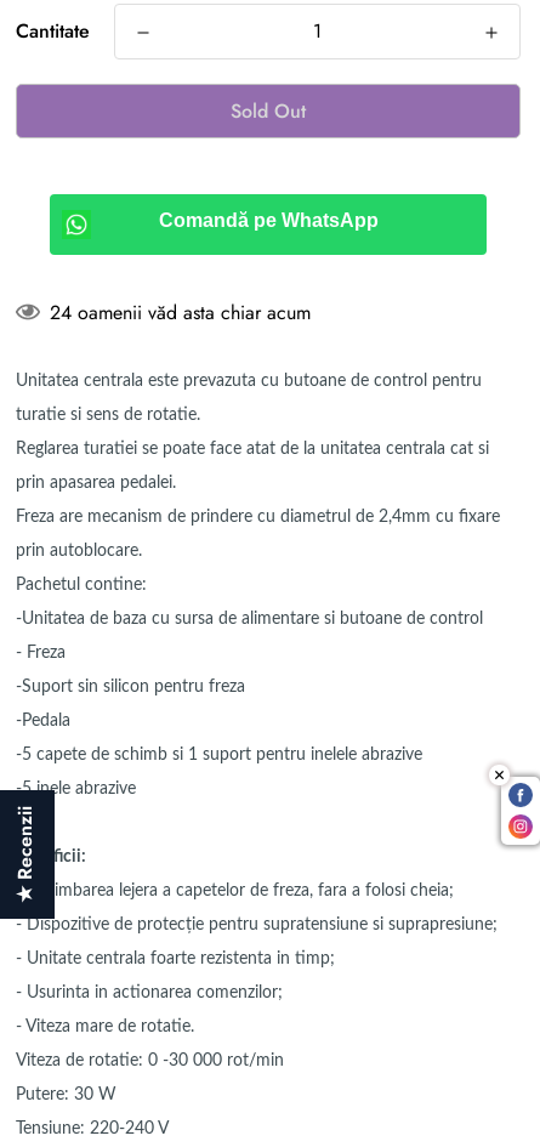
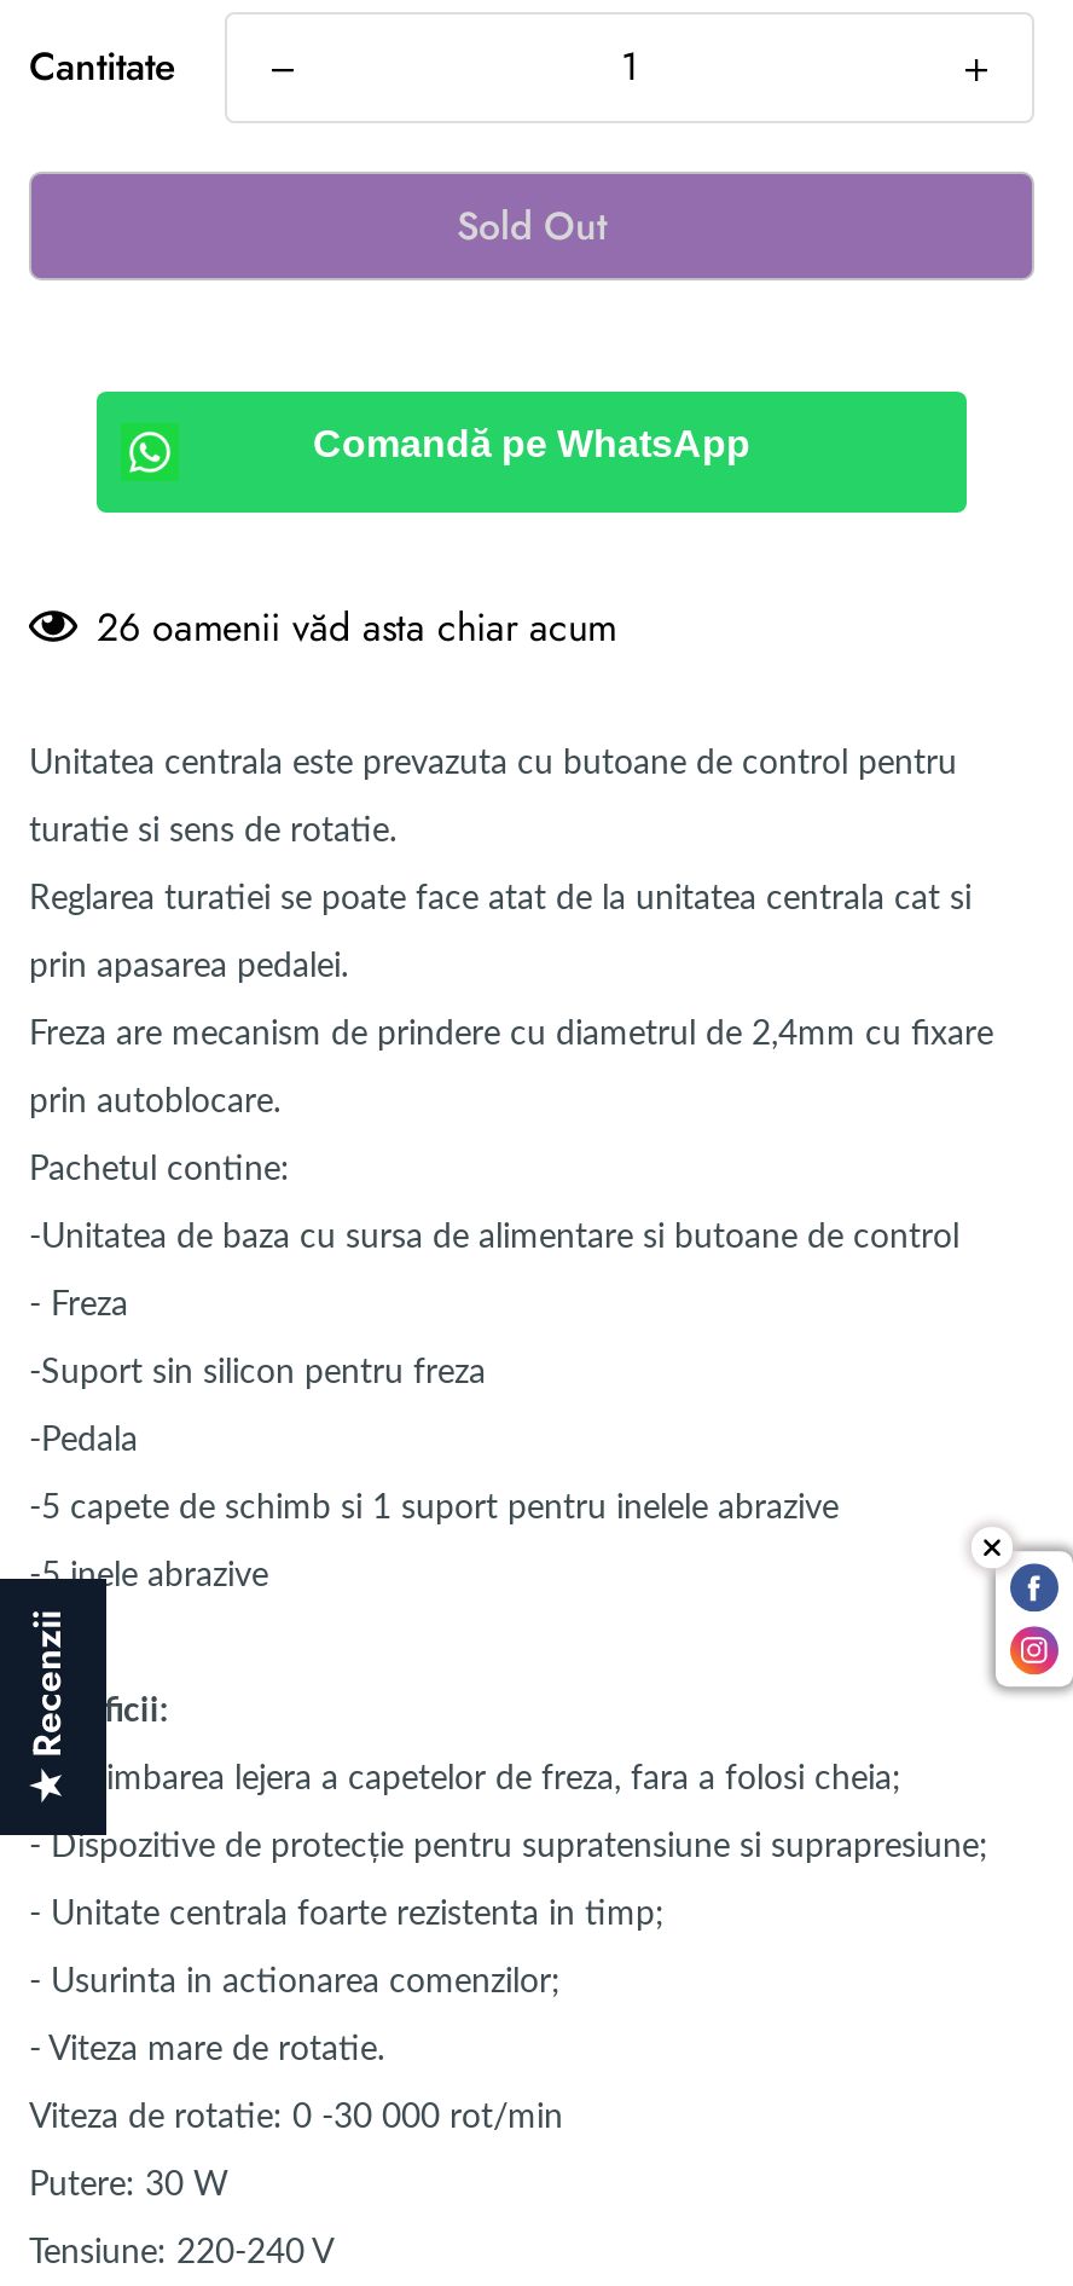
[50,299,311,327] 24 oamenii văd asta chiar acum -> [97,600,616,655] 26 oamenii văd asta chiar acum

